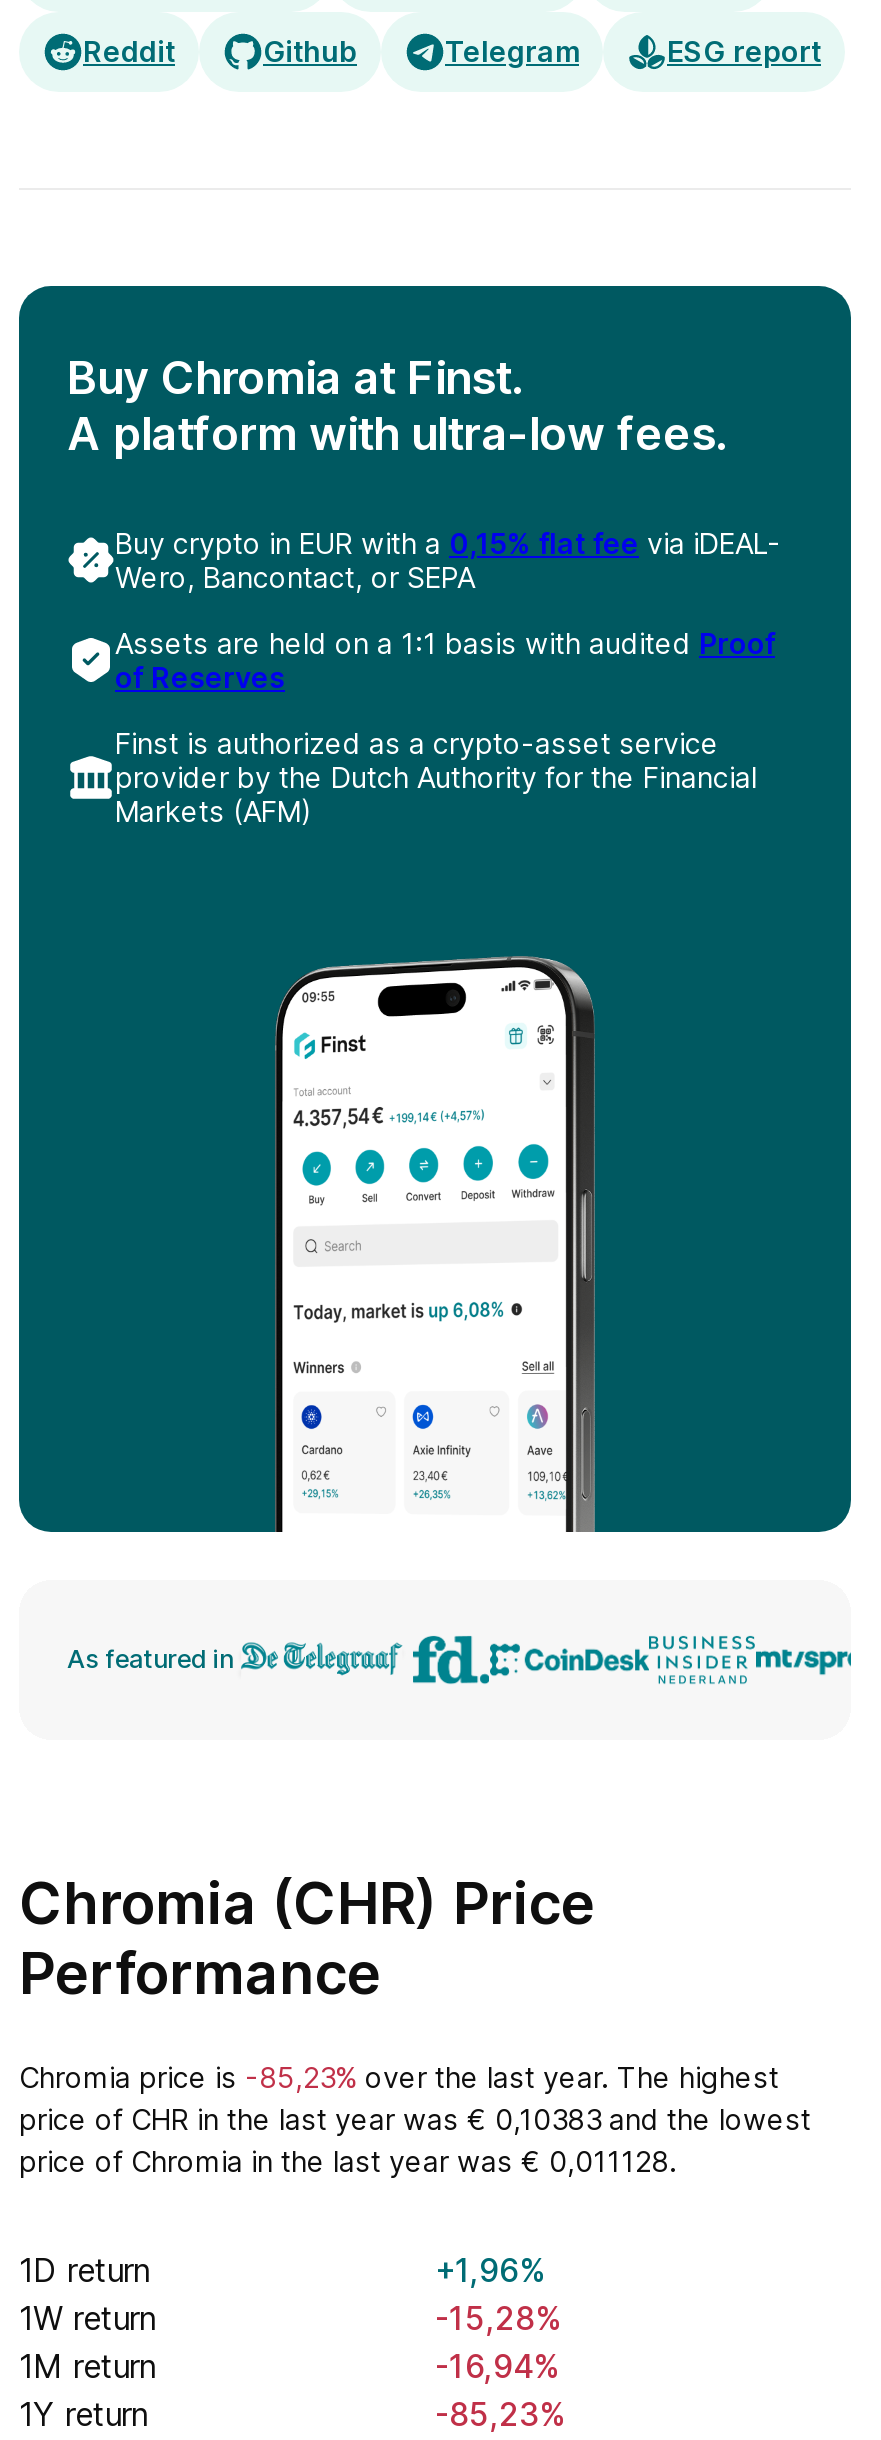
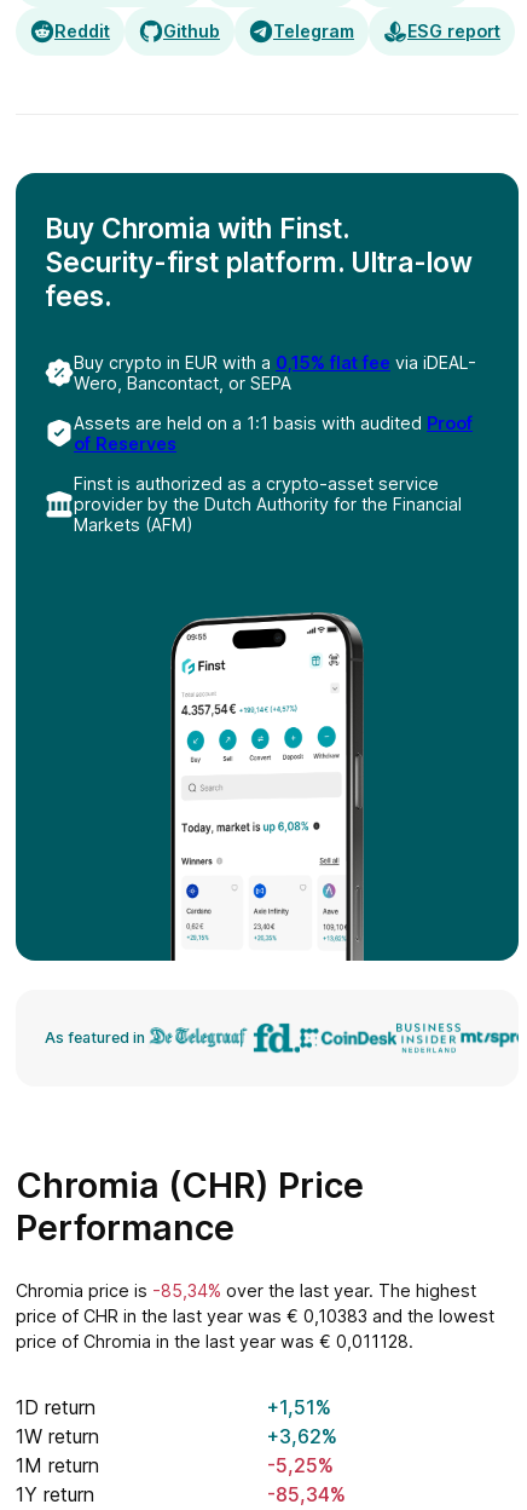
[67,350,727,460] Buy Chromia at Finst. | A platform with ultra-low fees. -> [45,212,473,312] Buy Chromia with Finst. | Security-first platform. Ultra-low | fees.
[19,2060,779,2094] Chromia price is -85,23% over the last year. The highest -> [16,1280,476,1301] Chromia price is -85,34% over the last year. The highest
[435,2250,545,2290] +1,96% -> [267,1395,331,1419] +1,51%
[435,2298,561,2338] -15,28% -> [267,1424,337,1448] +3,62%
[435,2346,559,2386] -16,94% -> [267,1453,334,1477] -5,25%
[435,2394,565,2434] -85,23% -> [267,1482,346,1506] -85,34%

